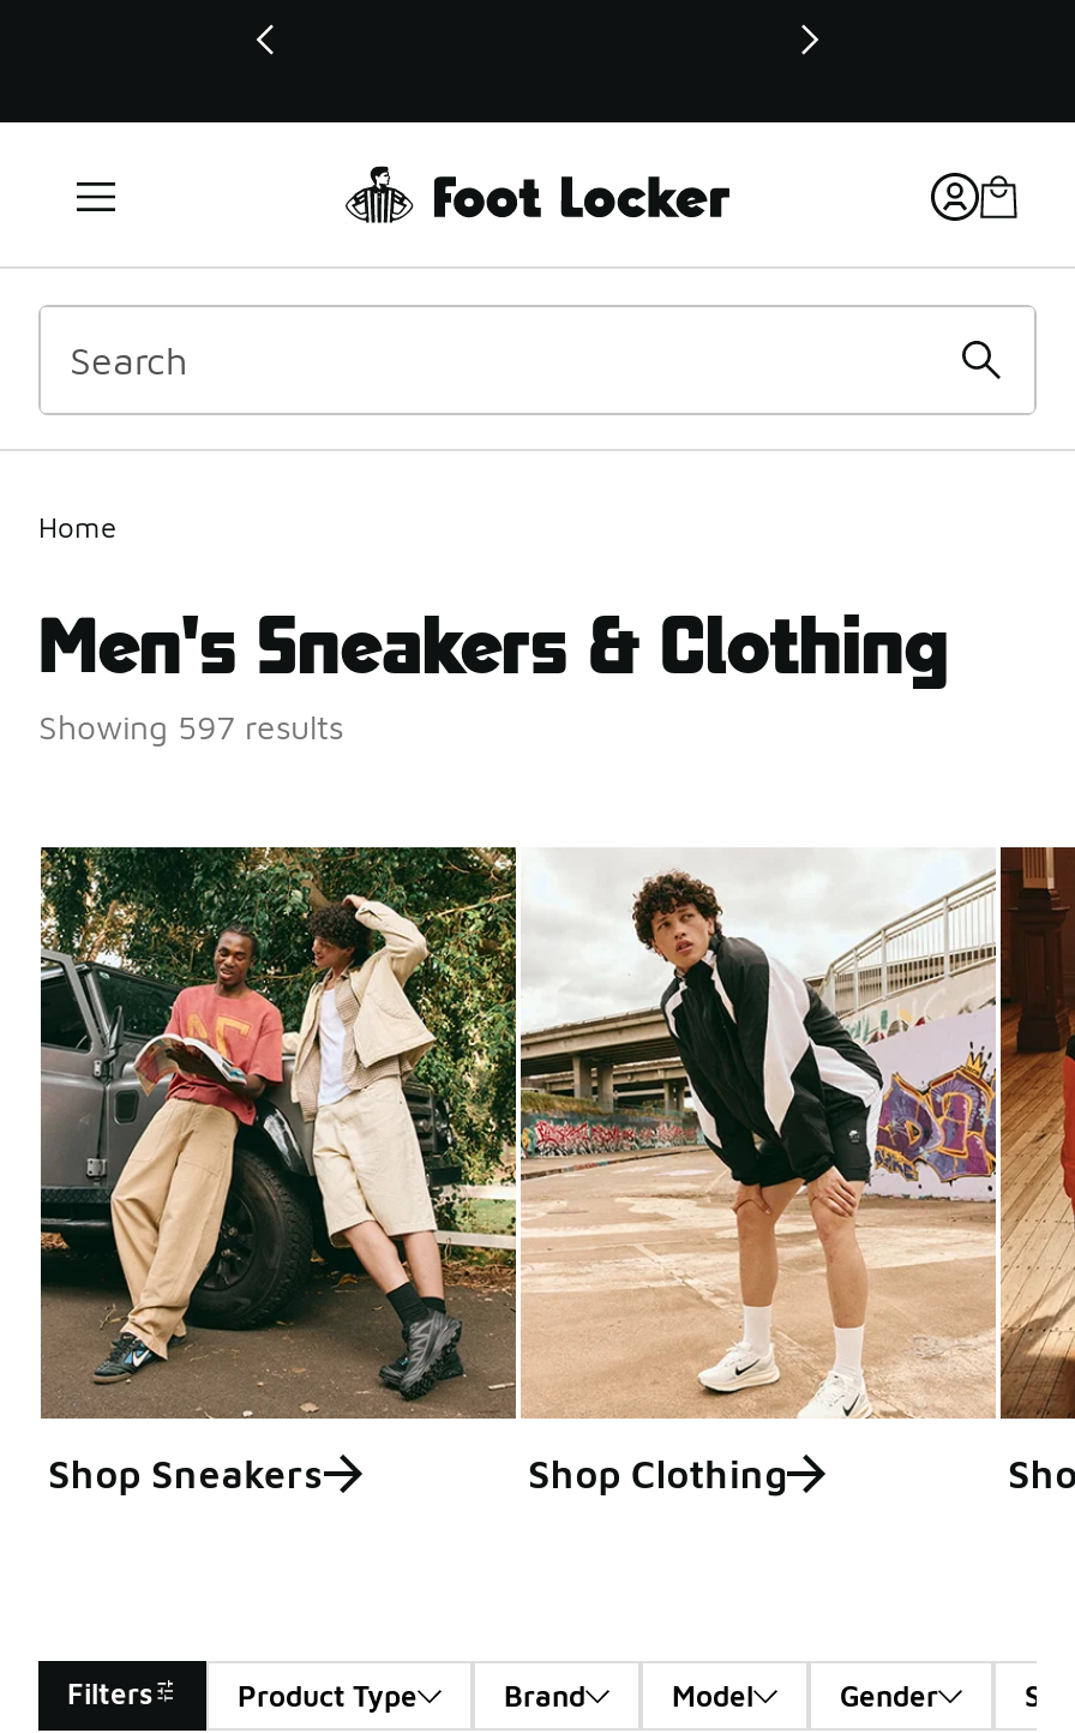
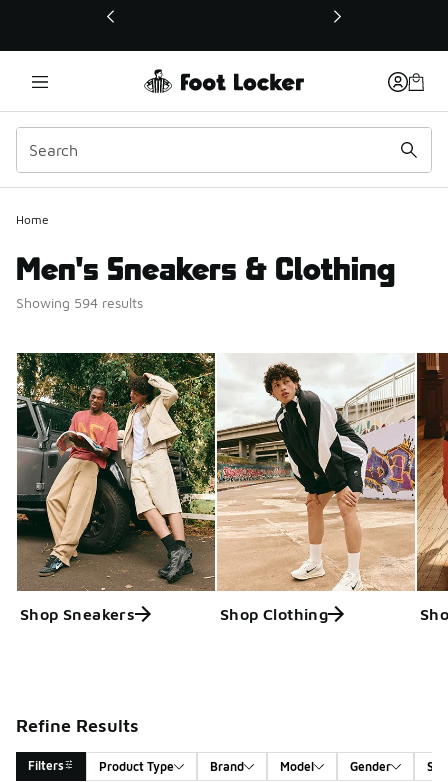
[38,706,343,746] Showing 597 results -> [16,294,143,311] Showing 594 results
none -> [16,715,139,736] Refine Results

